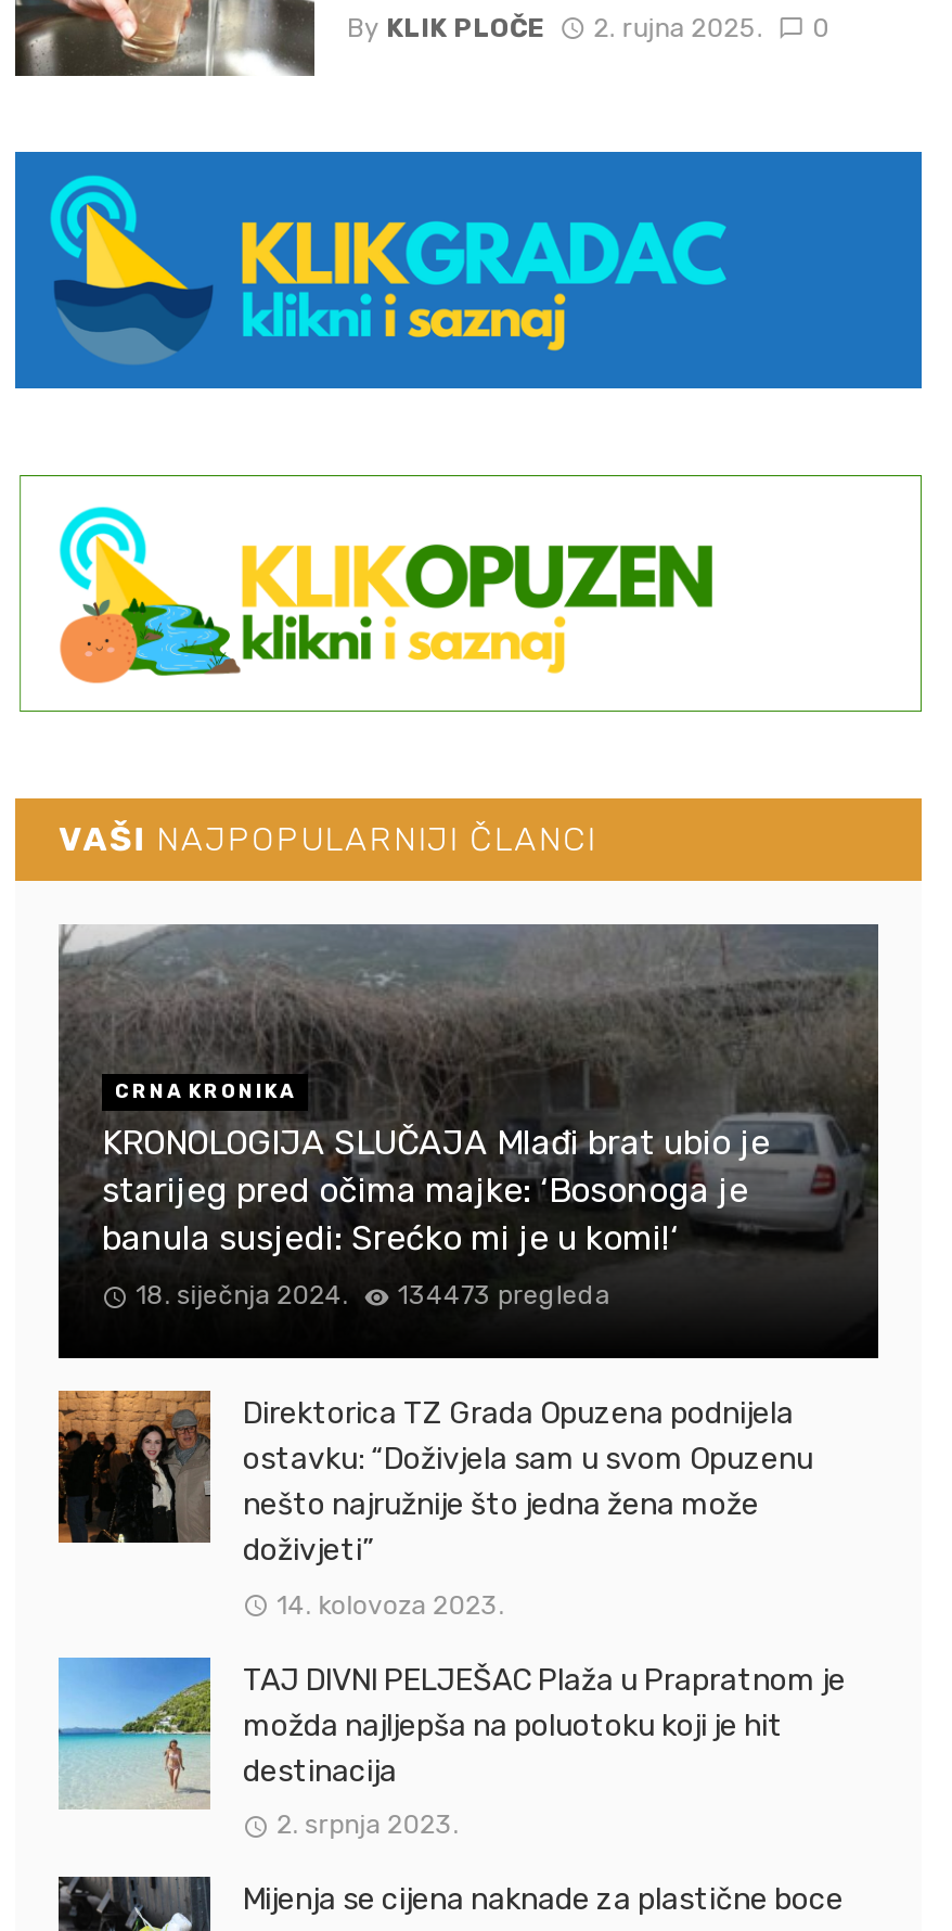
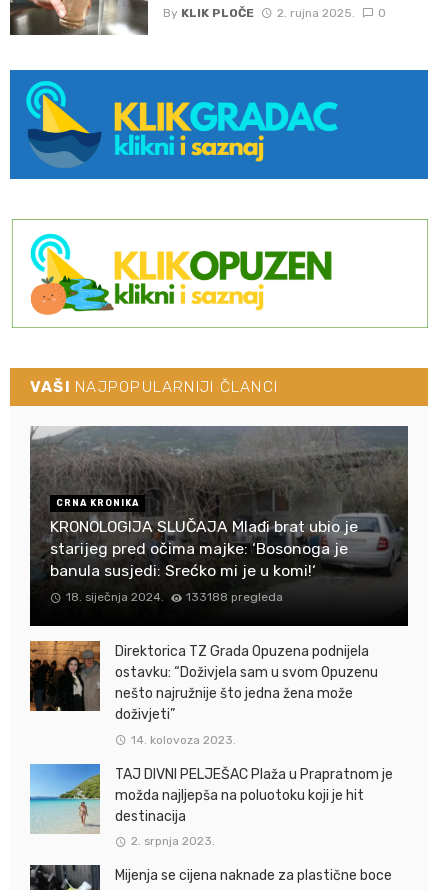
[136,1280,610,1310] 18. siječnja 2024. 134473 pregleda -> [66,590,283,604] 18. siječnja 2024. 133188 pregleda

